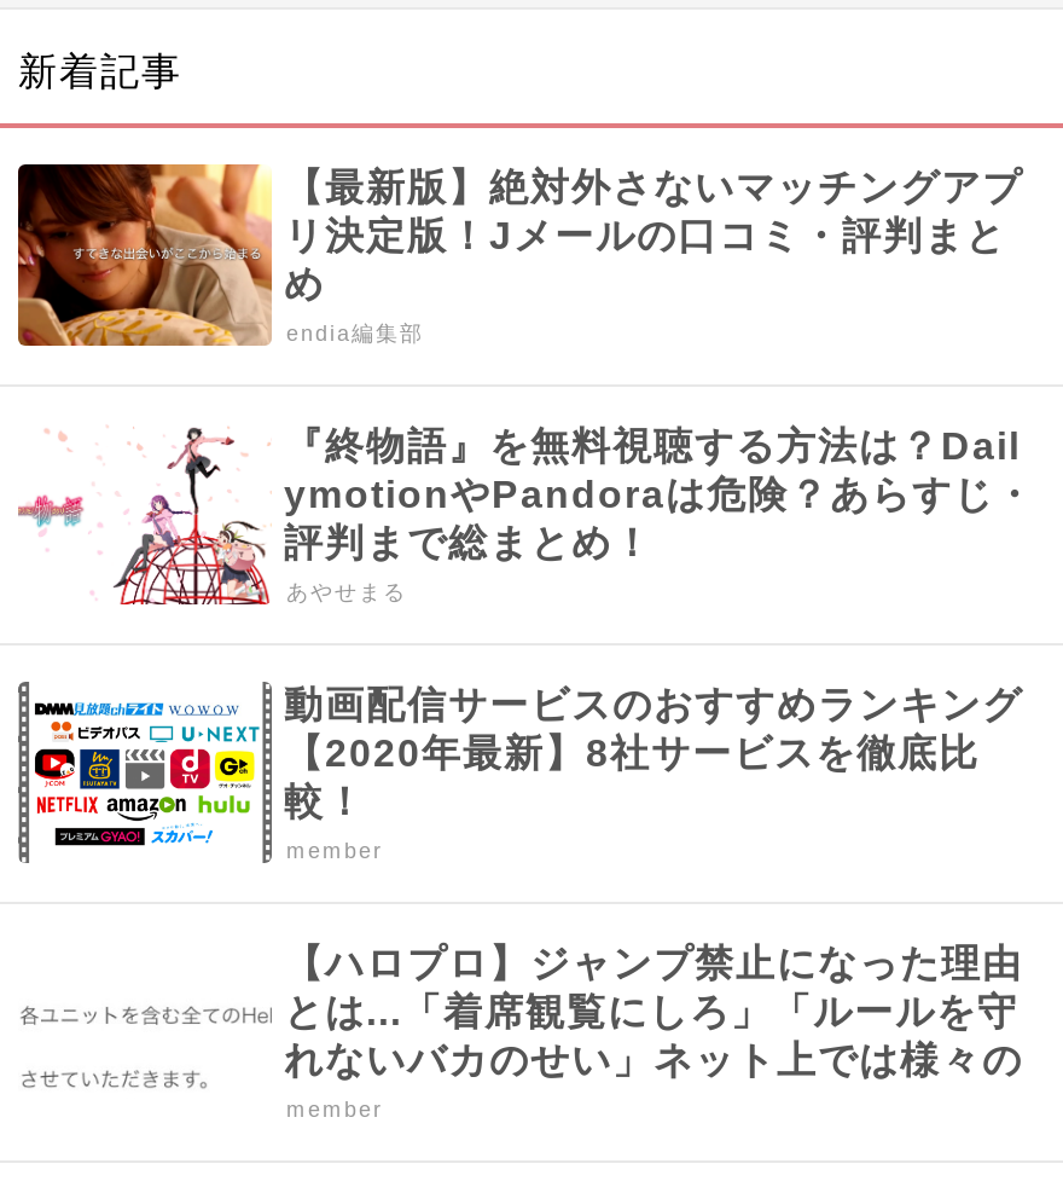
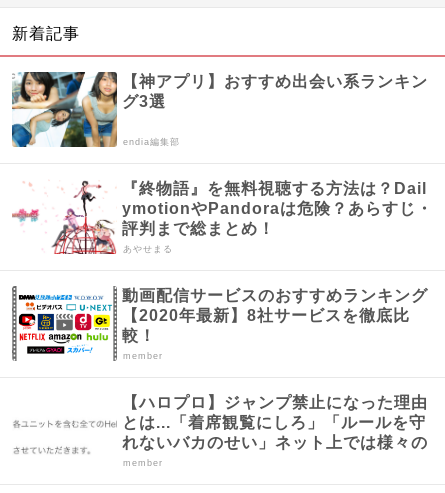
[16,162,1023,348] [image] | 【最新版】絶対外さないマッチングアプ | リ決定版！Jメールの口コミ・評判まと | め -> [11,71,428,148] [image] | 【神アプリ】おすすめ出会い系ランキン | グ3選

